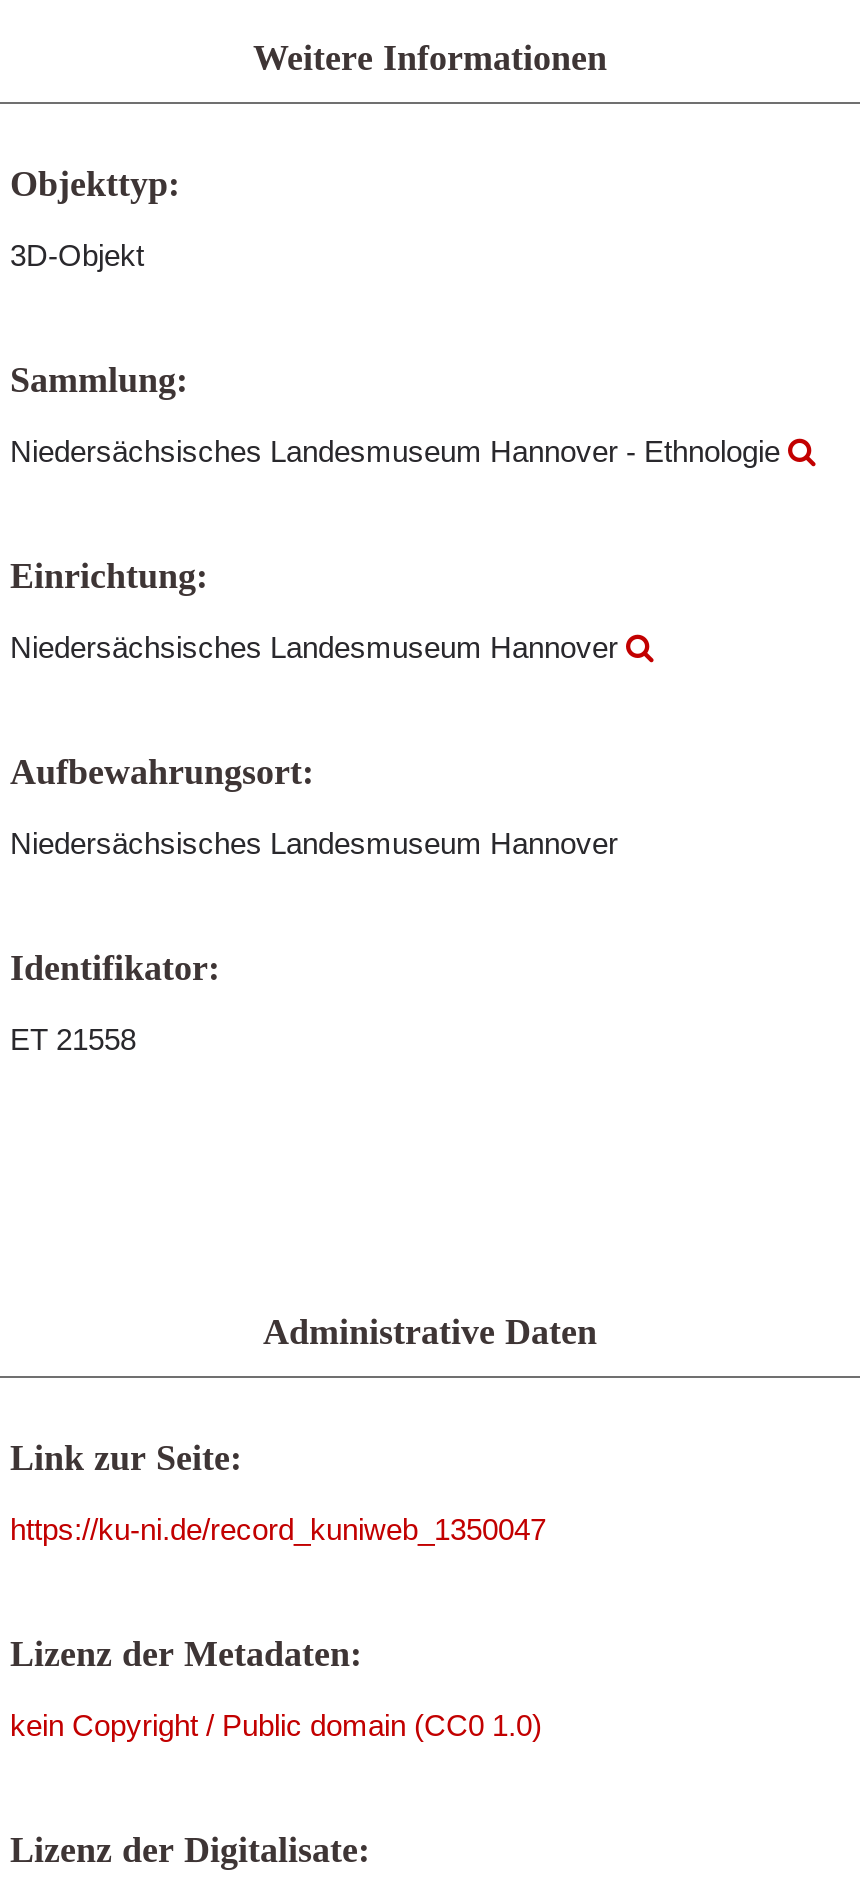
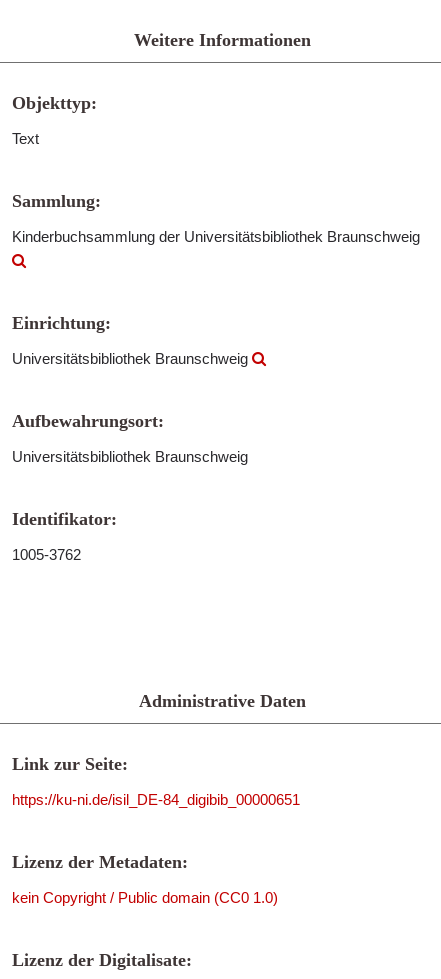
[10,238,144,272] 3D-Objekt -> [12,130,39,147] Text
[10,434,788,468] Niedersächsisches Landesmuseum Hannover - Ethnologie -> [12,228,420,245] Kinderbuchsammlung der Universitätsbibliothek Braunschweig
[10,630,626,664] Niedersächsisches Landesmuseum Hannover -> [12,350,252,367] Universitätsbibliothek Braunschweig
[10,826,618,860] Niedersächsisches Landesmuseum Hannover -> [12,448,248,465] Universitätsbibliothek Braunschweig
[10,1022,136,1056] ET 21558 -> [12,546,81,563] 1005-3762
[10,1512,546,1546] https://ku-ni.de/record_kuniweb_1350047 -> [12,791,300,808] https://ku-ni.de/isil_DE-84_digibib_00000651

